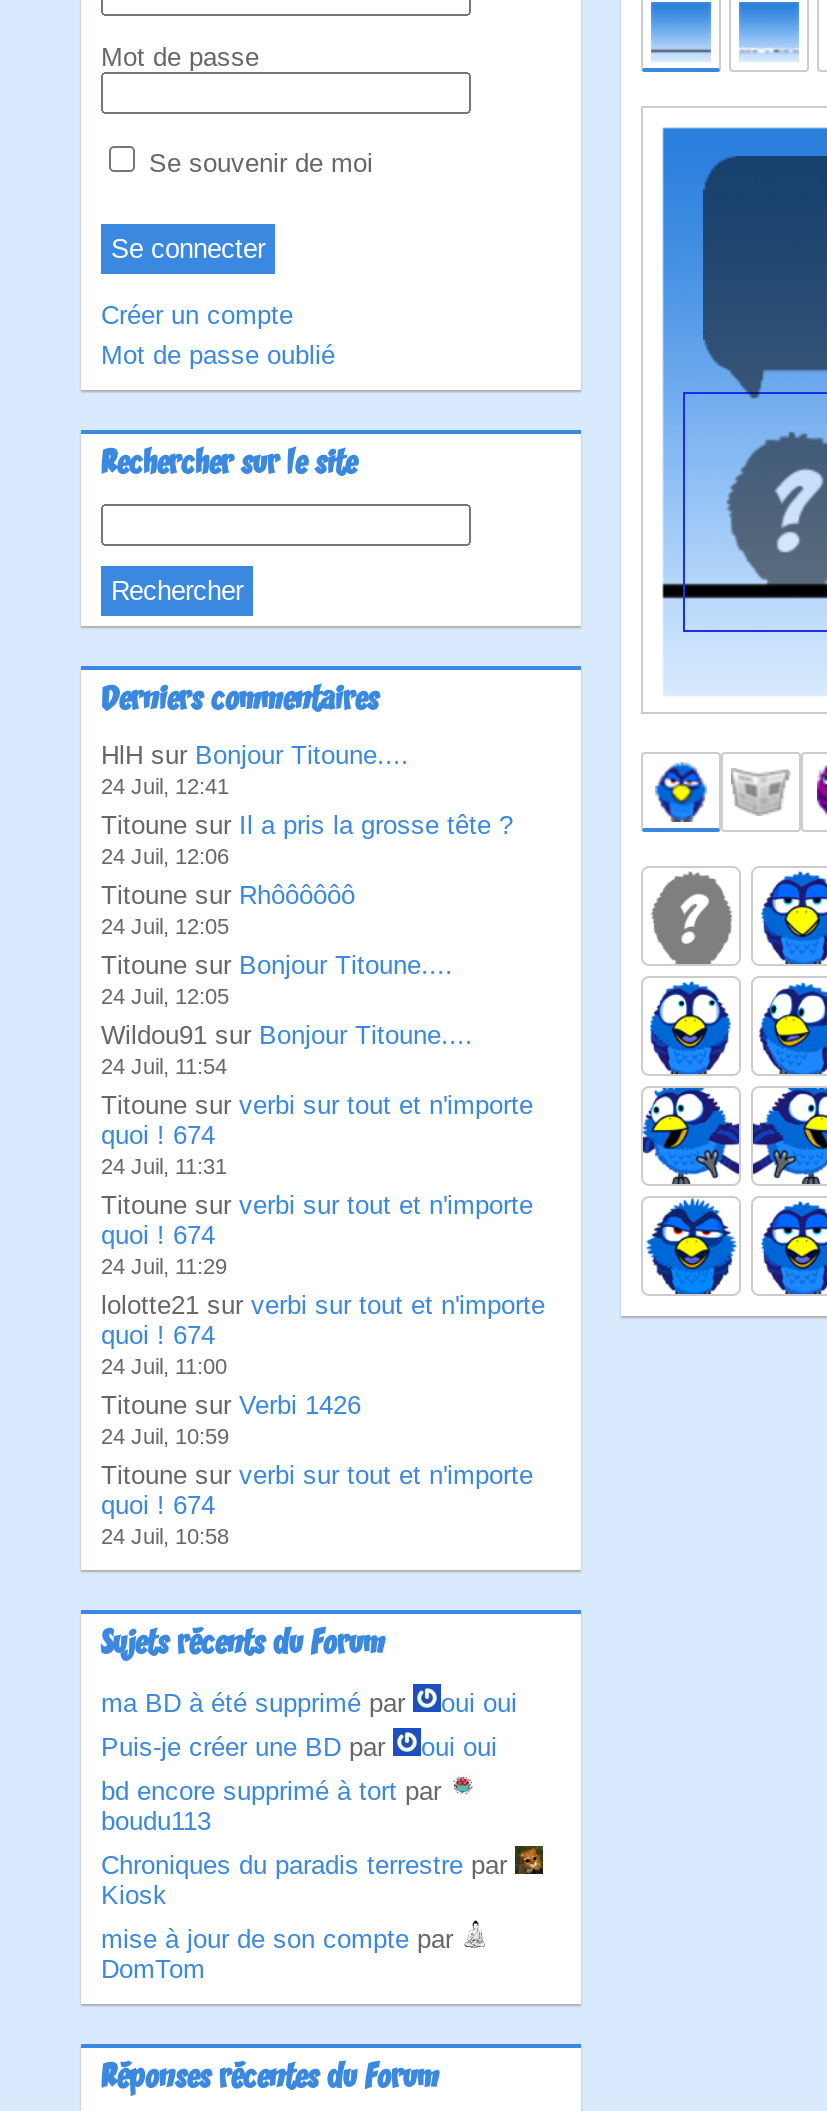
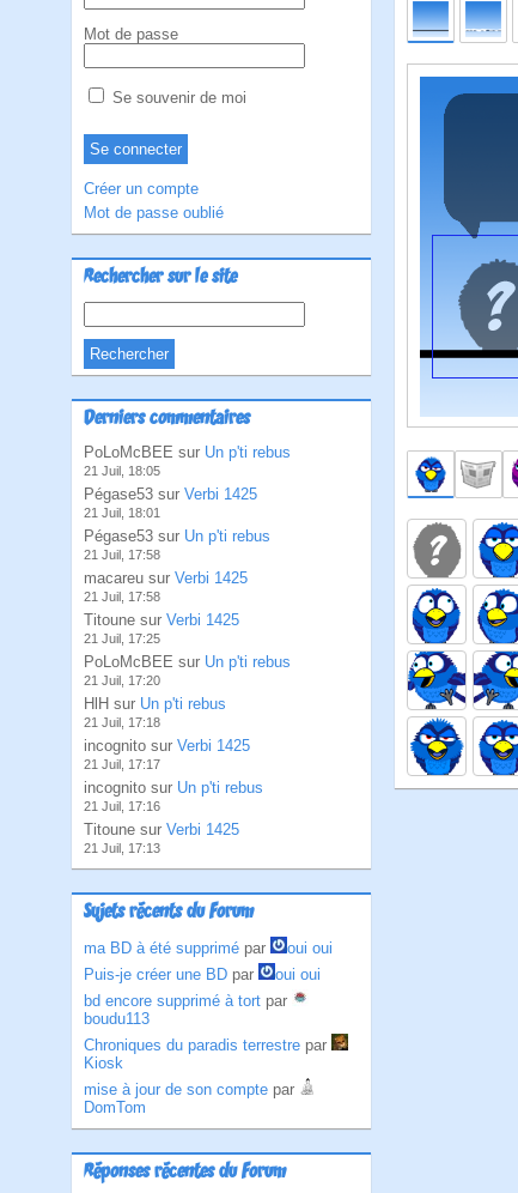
[101,740,545,1548] HlH sur Bonjour Titoune.... | 24 Juil, 12:41 | Titoune sur Il a pris la grosse tête ? | 24 Juil, 12:06 | Titoune sur Rhôôôôôô | 24 Juil, 12:05 | Titoune sur Bonjour Titoune.... | 24 Juil, 12:05 | Wildou91 sur Bonjour Titoune.... | 24 Juil, 11:54 | Titoune sur verbi sur tout et n'importe | quoi ! 674 | 24 Juil, 11:31 | Titoune sur verbi sur tout et n'importe | quoi ! 674 | 24 Juil, 11:29 | lolotte21 sur verbi sur tout et n'importe | quoi ! 674 | 24 Juil, 11:00 | Titoune sur Verbi 1426 | 24 Juil, 10:59 | Titoune sur verbi sur tout et n'importe | quoi ! 674 | 24 Juil, 10:58 -> [84,443,291,855] PoLoMcBEE sur Un p'ti rebus | 21 Juil, 18:05 | Pégase53 sur Verbi 1425 | 21 Juil, 18:01 | Pégase53 sur Un p'ti rebus | 21 Juil, 17:58 | macareu sur Verbi 1425 | 21 Juil, 17:58 | Titoune sur Verbi 1425 | 21 Juil, 17:25 | PoLoMcBEE sur Un p'ti rebus | 21 Juil, 17:20 | HlH sur Un p'ti rebus | 21 Juil, 17:18 | incognito sur Verbi 1425 | 21 Juil, 17:17 | incognito sur Un p'ti rebus | 21 Juil, 17:16 | Titoune sur Verbi 1425 | 21 Juil, 17:13

